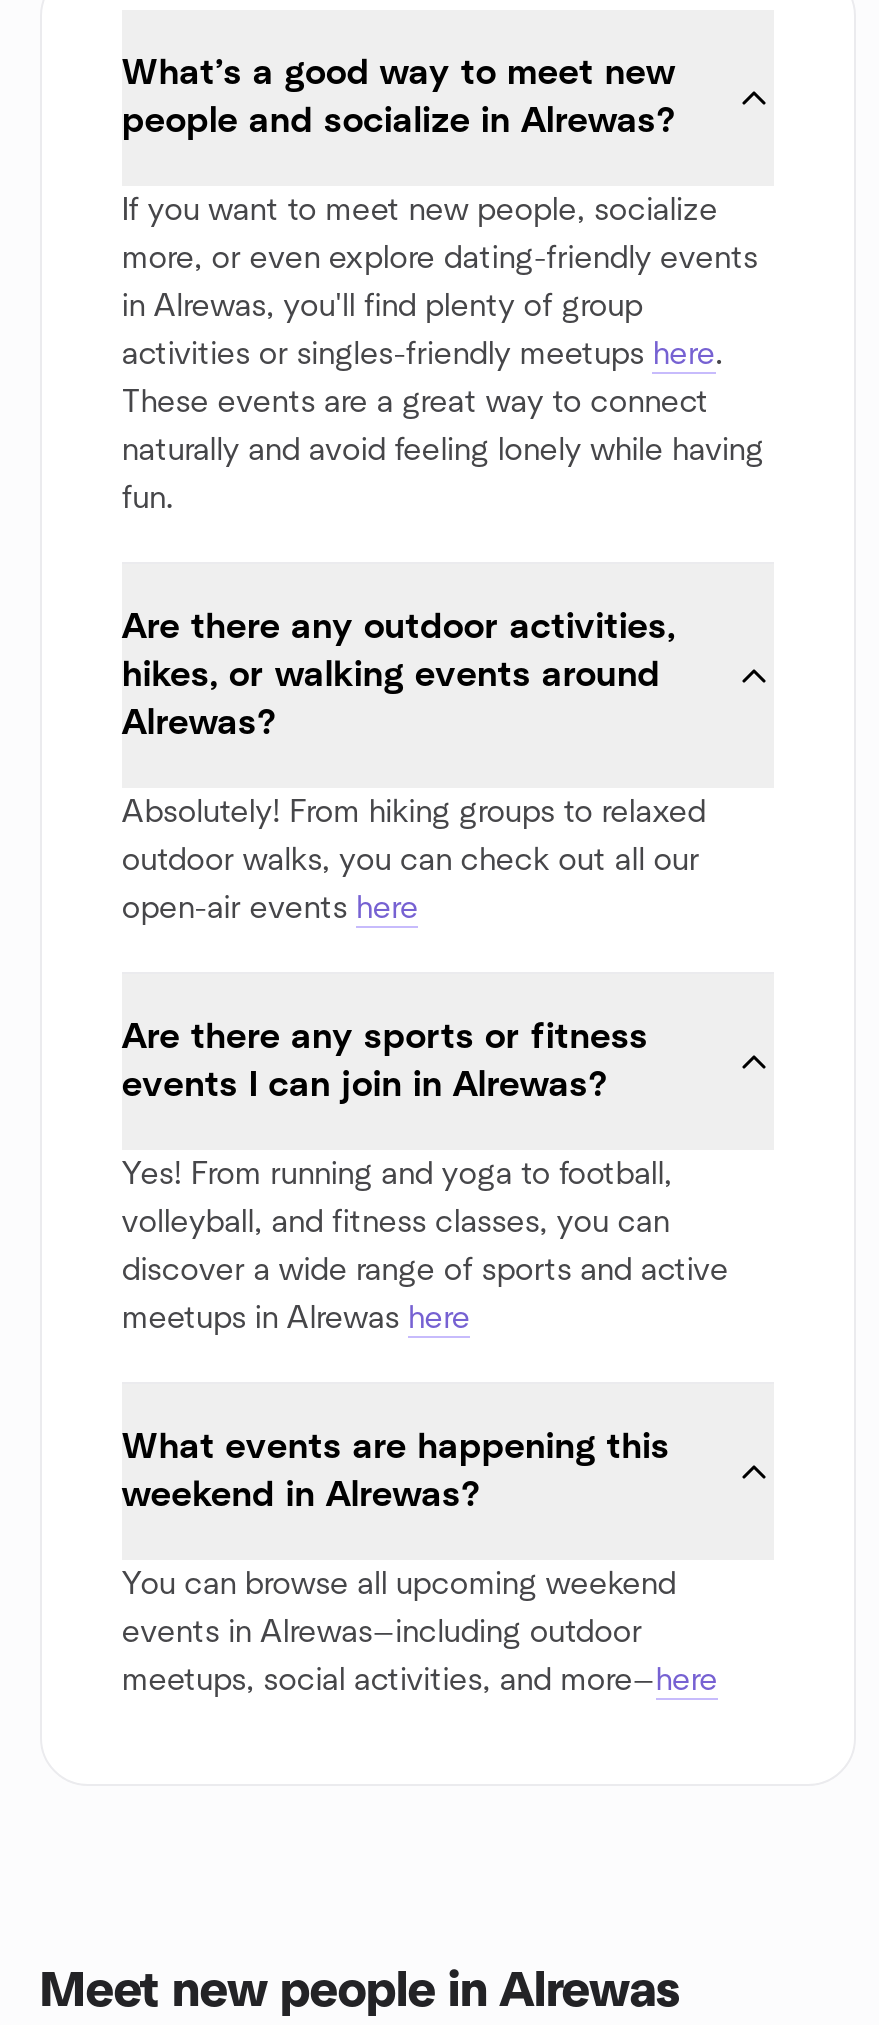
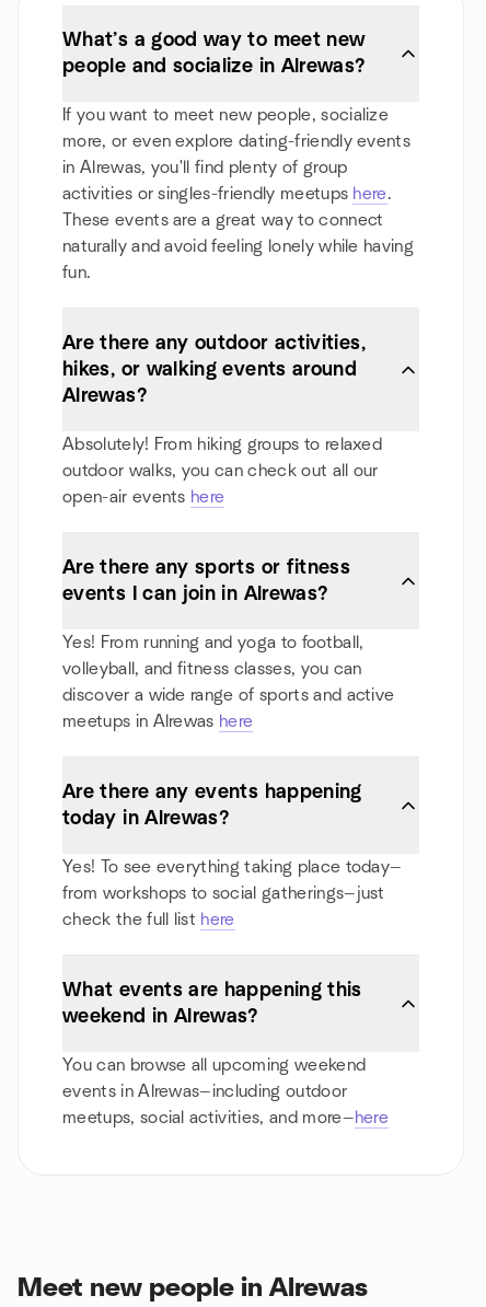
none -> [62,783,402,928] Are there any events happening | today in Alrewas? | Yes! To see everything taking place today— | from workshops to social gatherings—just | check the full list here

